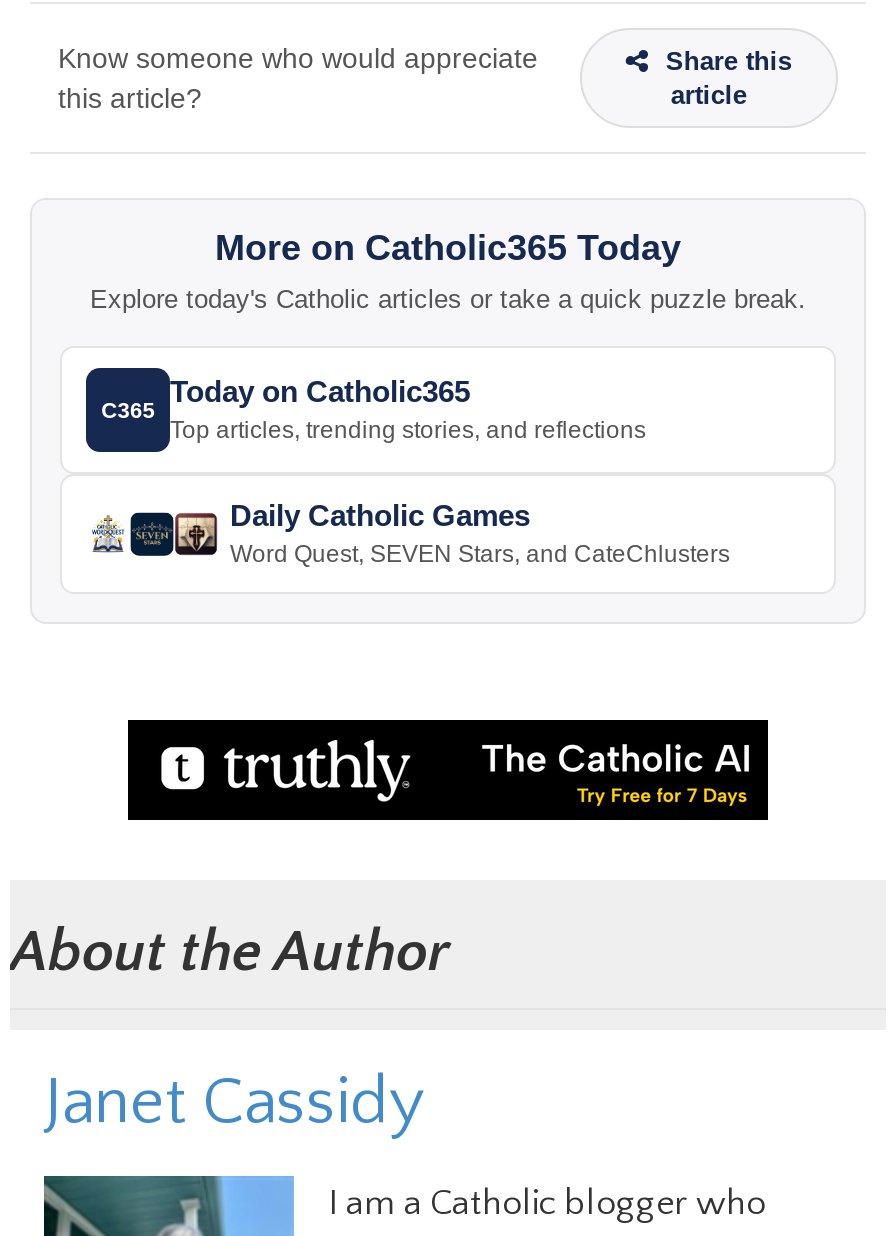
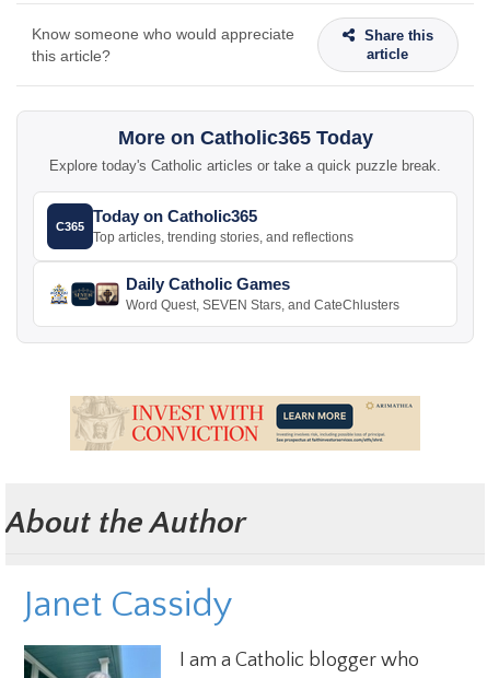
[126,718,770,822] [image] -> [70,396,420,451] [image]

